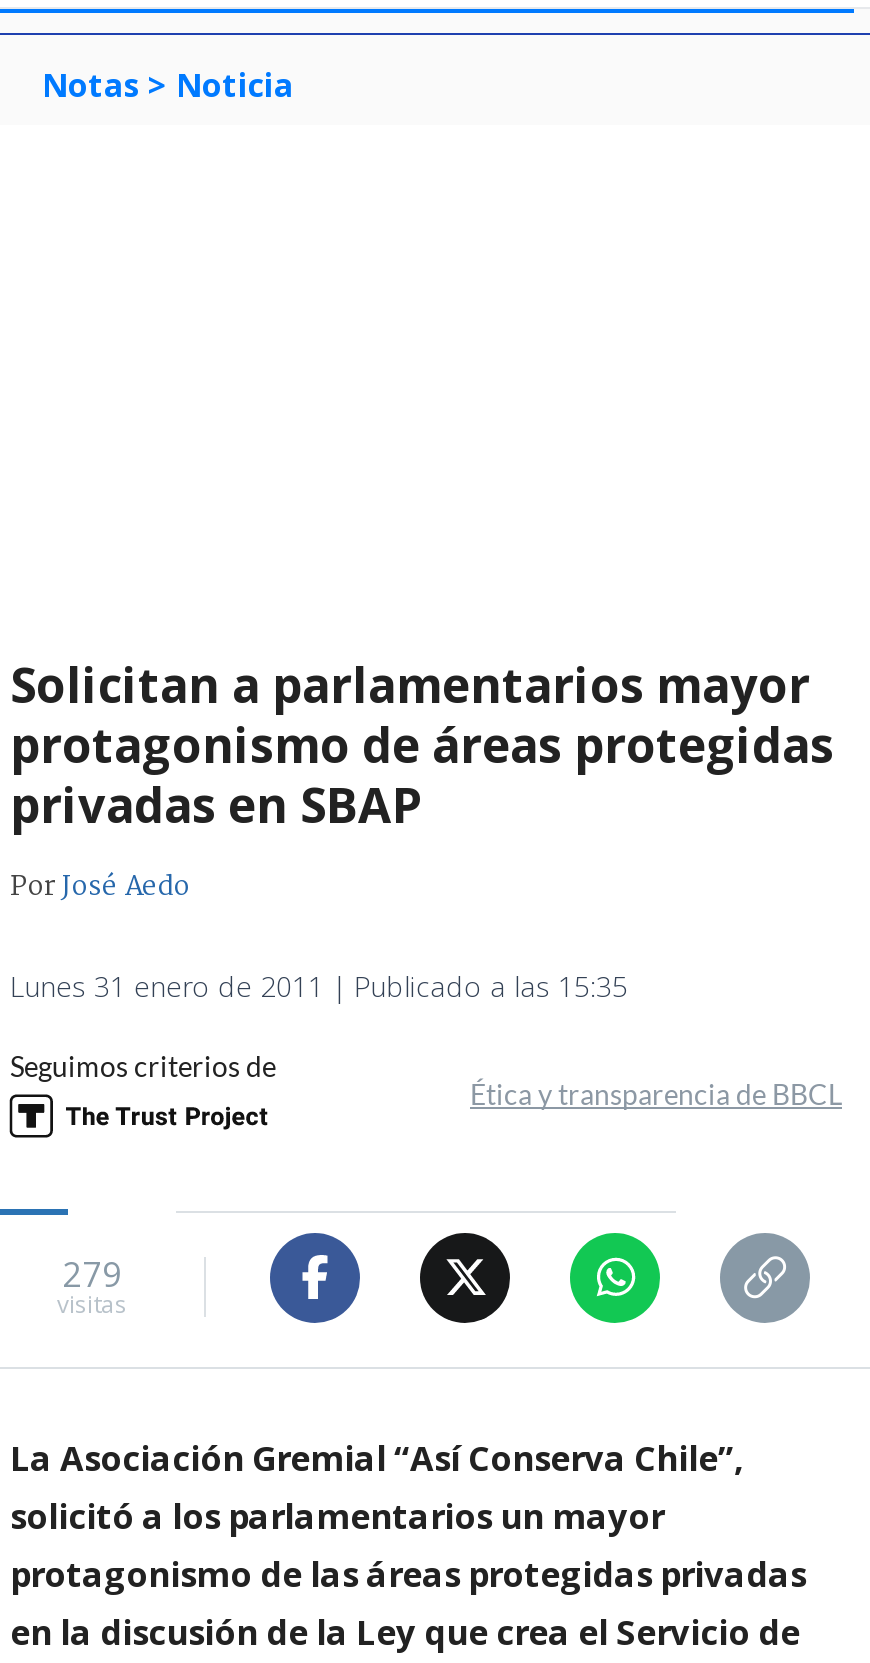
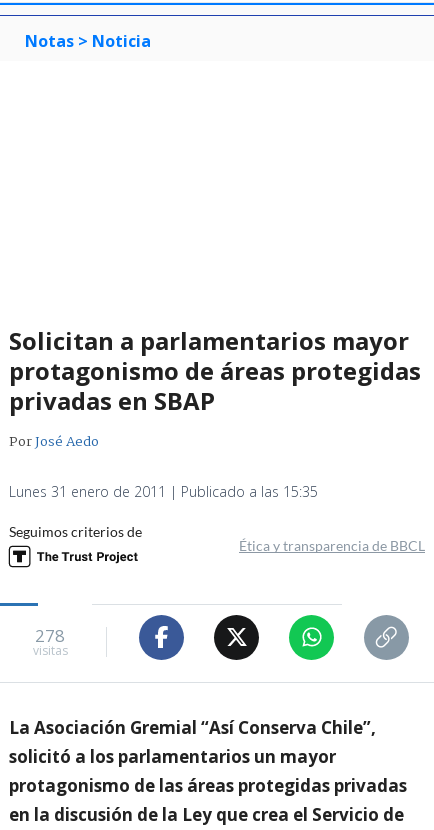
[62,1252,122,1298] 279 -> [35,624,65,647] 278

